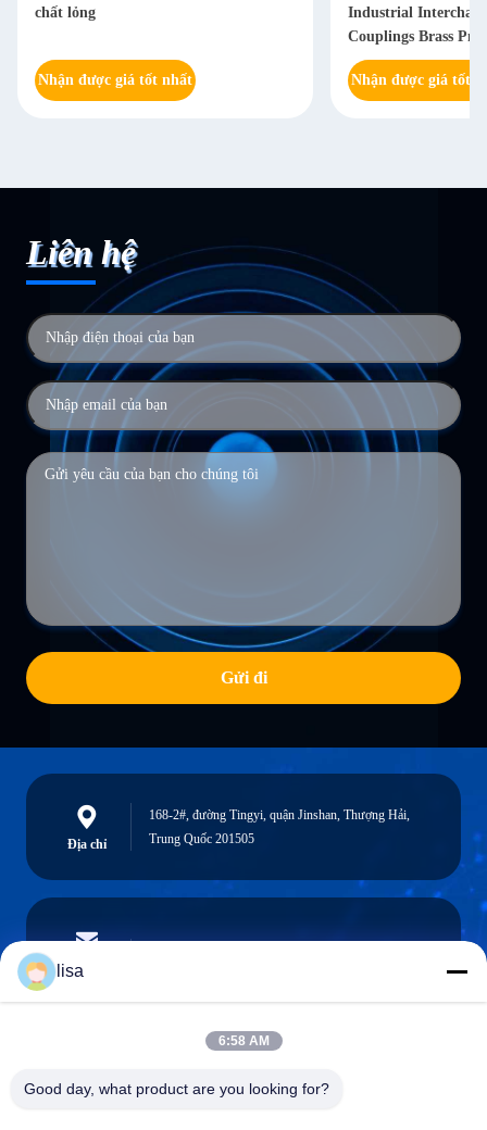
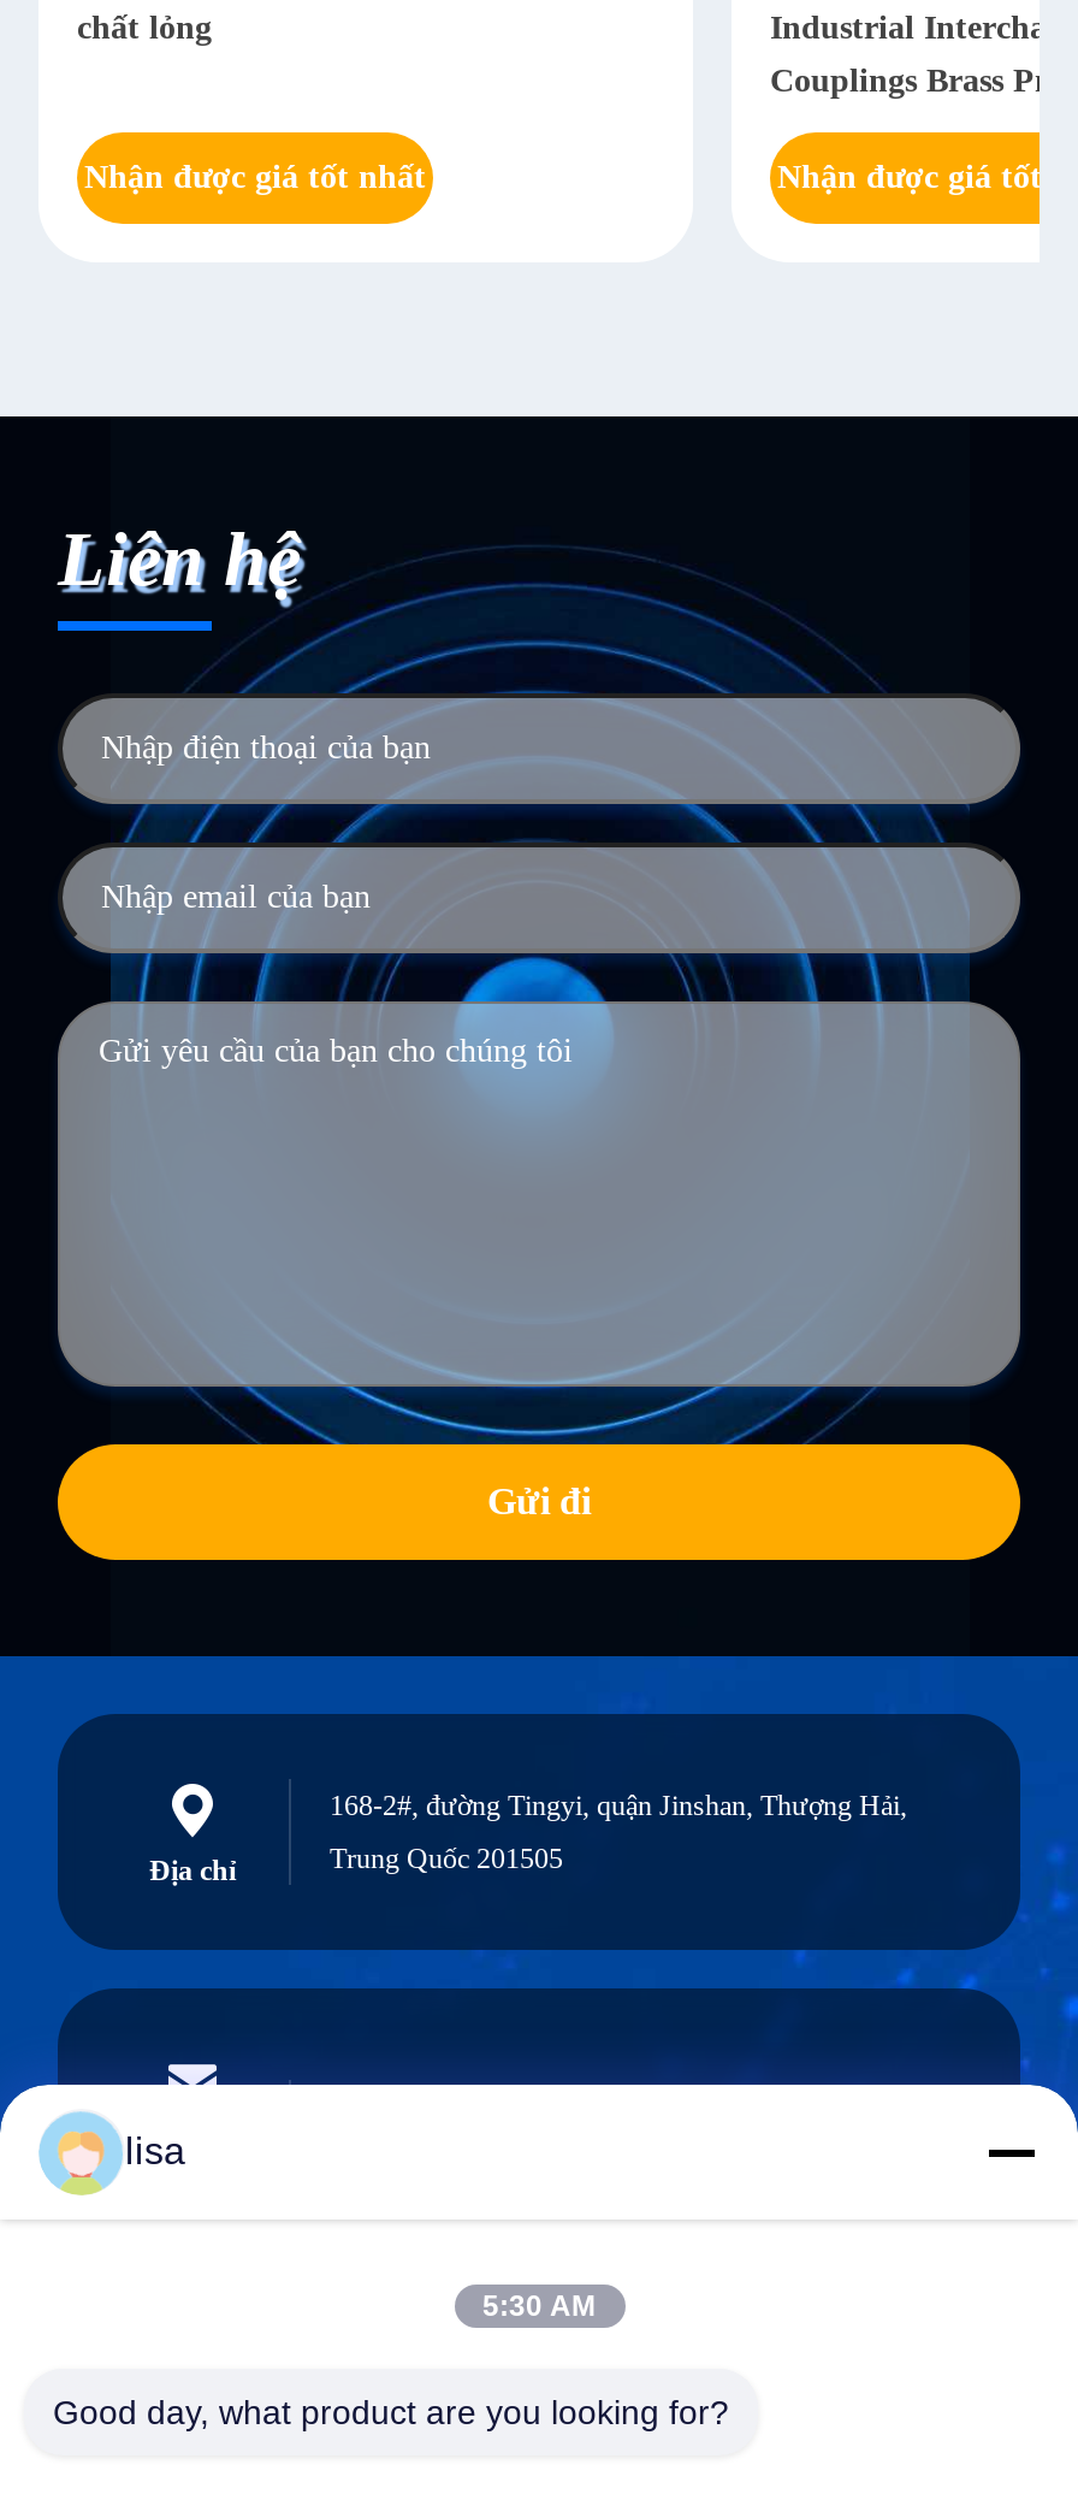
[218,1033,269,1049] 6:58 AM -> [482,2289,596,2323] 5:30 AM

